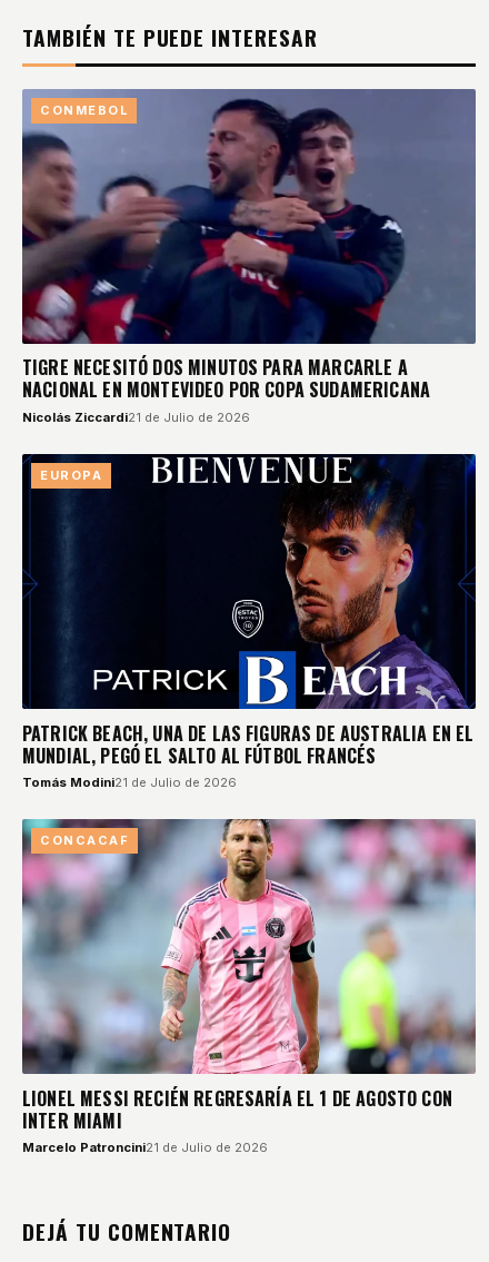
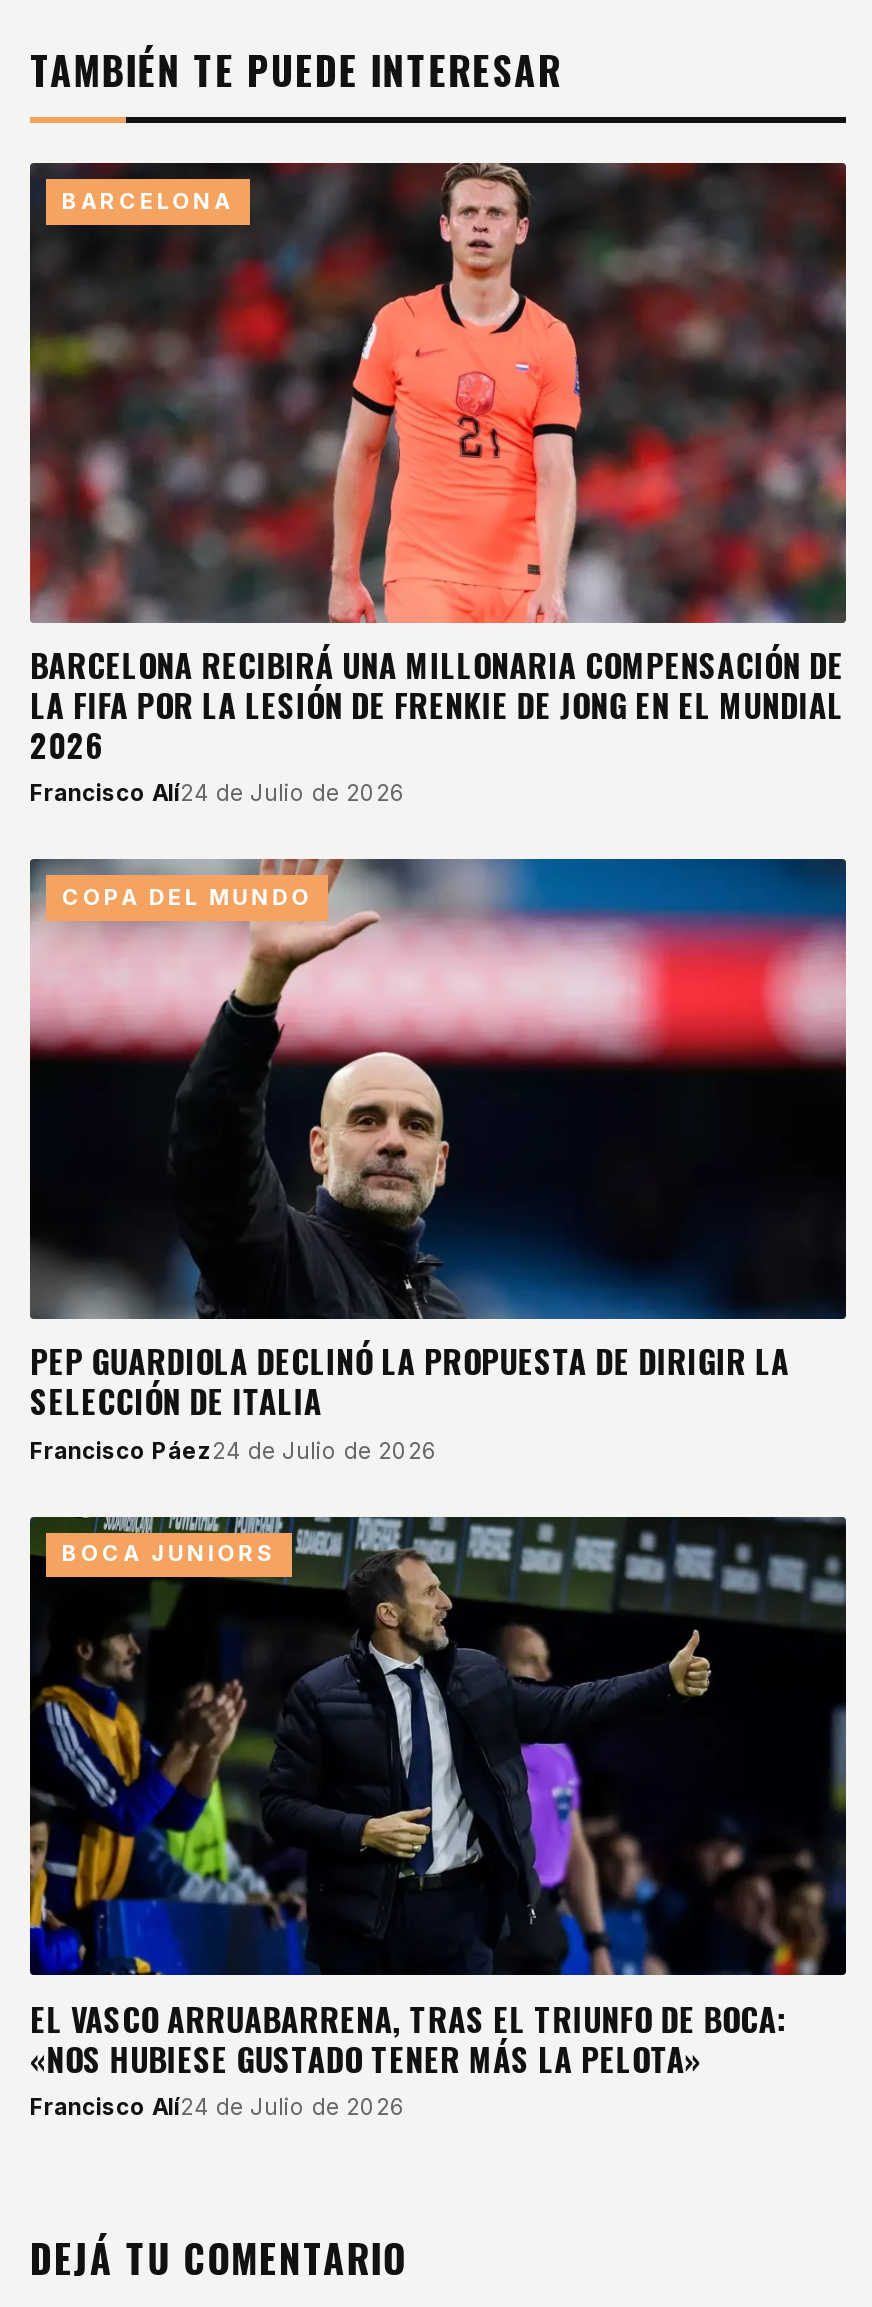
[21,88,477,323] [image] | CONMEBOL -> [28,161,848,625] [image] | BARCELONA
[22,354,430,425] TIGRE NECESITÓ DOS MINUTOS PARA MARCARLE A | NACIONAL EN MONTEVIDEO POR COPA SUDAMERICANA | Nicolás Ziccardi21 de Julio de 2026 -> [30,641,844,807] BARCELONA RECIBIRÁ UNA MILLONARIA COMPENSACIÓN DE | LA FIFA POR LA LESIÓN DE FRENKIE DE JONG EN EL MUNDIAL | 2026 | Francisco Alí24 de Julio de 2026
[21,453,477,710] [image] | EUROPA -> [28,857,848,1281] [image] | COPA DEL MUNDO
[22,720,474,790] PATRICK BEACH, UNA DE LAS FIGURAS DE AUSTRALIA EN EL | MUNDIAL, PEGÓ EL SALTO AL FÚTBOL FRANCÉS | Tomás Modini 21 de Julio de 2026 -> [30,1337,789,1464] PEP GUARDIOLA DECLINÓ LA PROPUESTA DE DIRIGIR LA | SELECCIÓN DE ITALIA | Francisco Páez 24 de Julio de 2026
[21,818,477,1075] [image] | CONCACAF -> [28,1515,848,1975] [image] | BOCA JUNIORS
[22,1085,452,1155] LIONEL MESSI RECIÉN REGRESARÍA EL 1 DE AGOSTO CON | INTER MIAMI | Marcelo Patroncini21 de Julio de 2026 -> [30,1994,787,2121] EL VASCO ARRUABARRENA, TRAS EL TRIUNFO DE BOCA: | «NOS HUBIESE GUSTADO TENER MÁS LA PELOTA» | Francisco Alí24 de Julio de 2026

